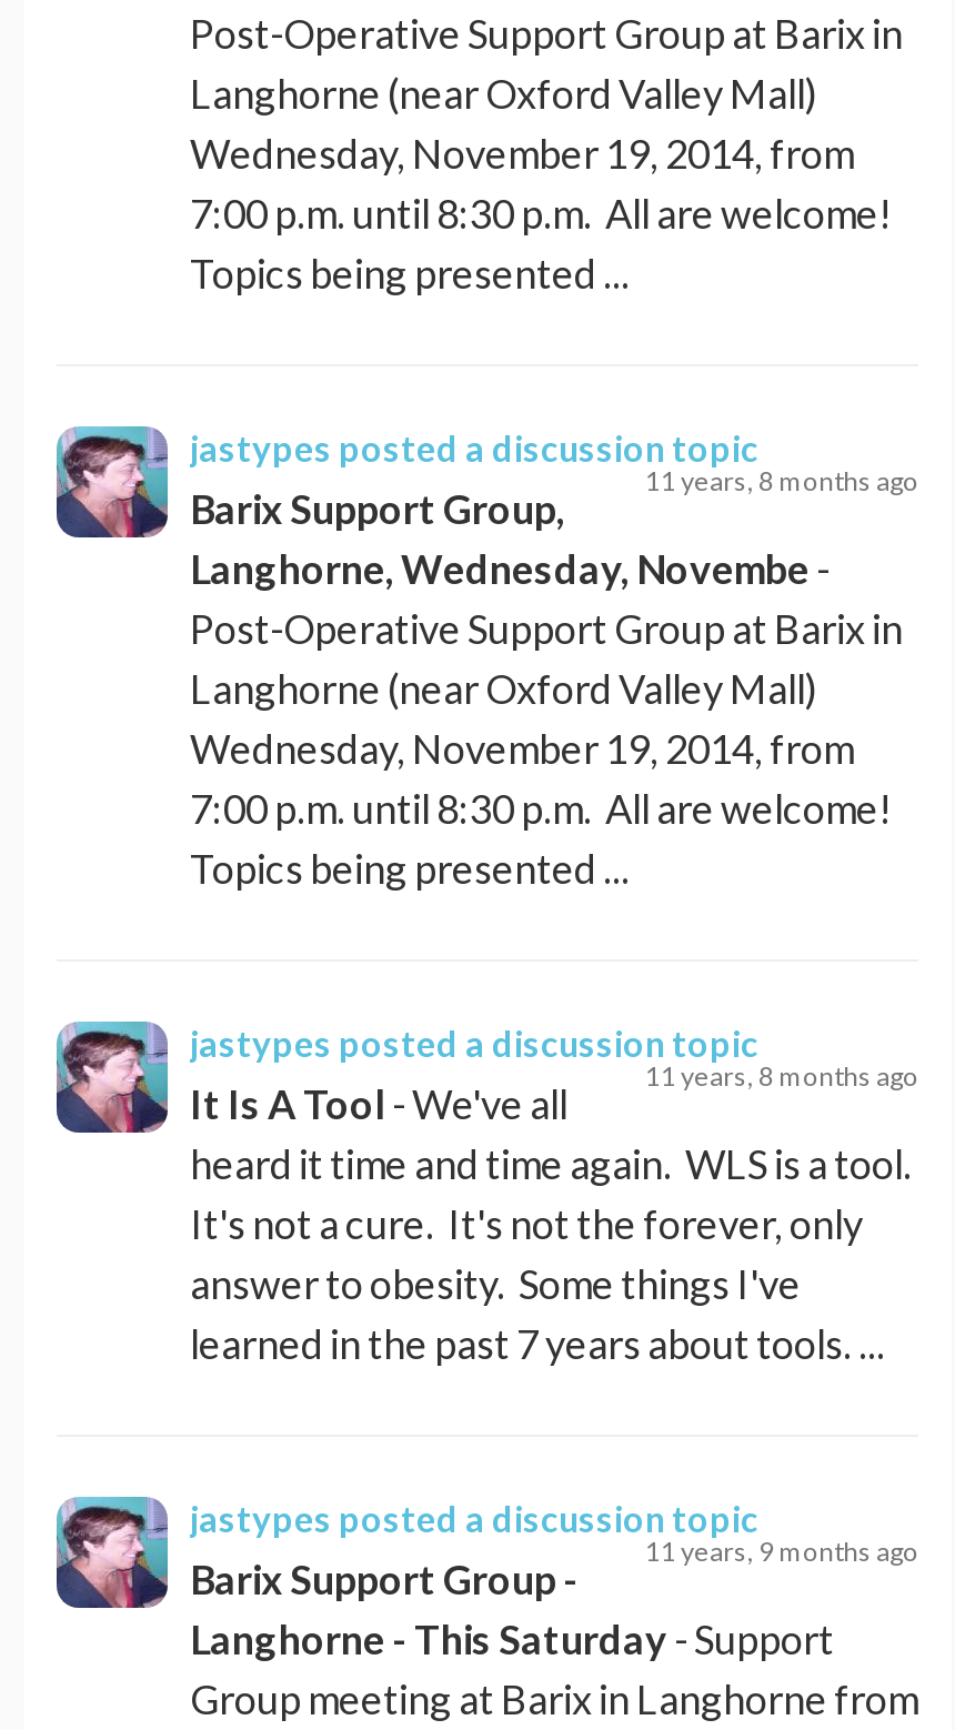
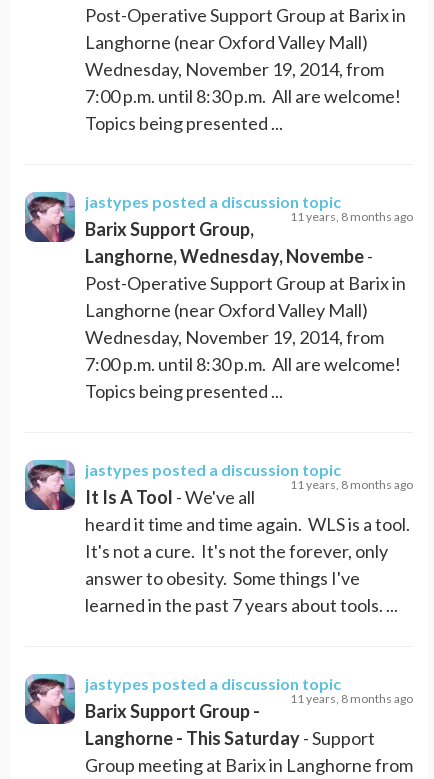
[645,1533,918,1567] 11 years, 9 months ago -> [290,690,413,705] 11 years, 8 months ago

